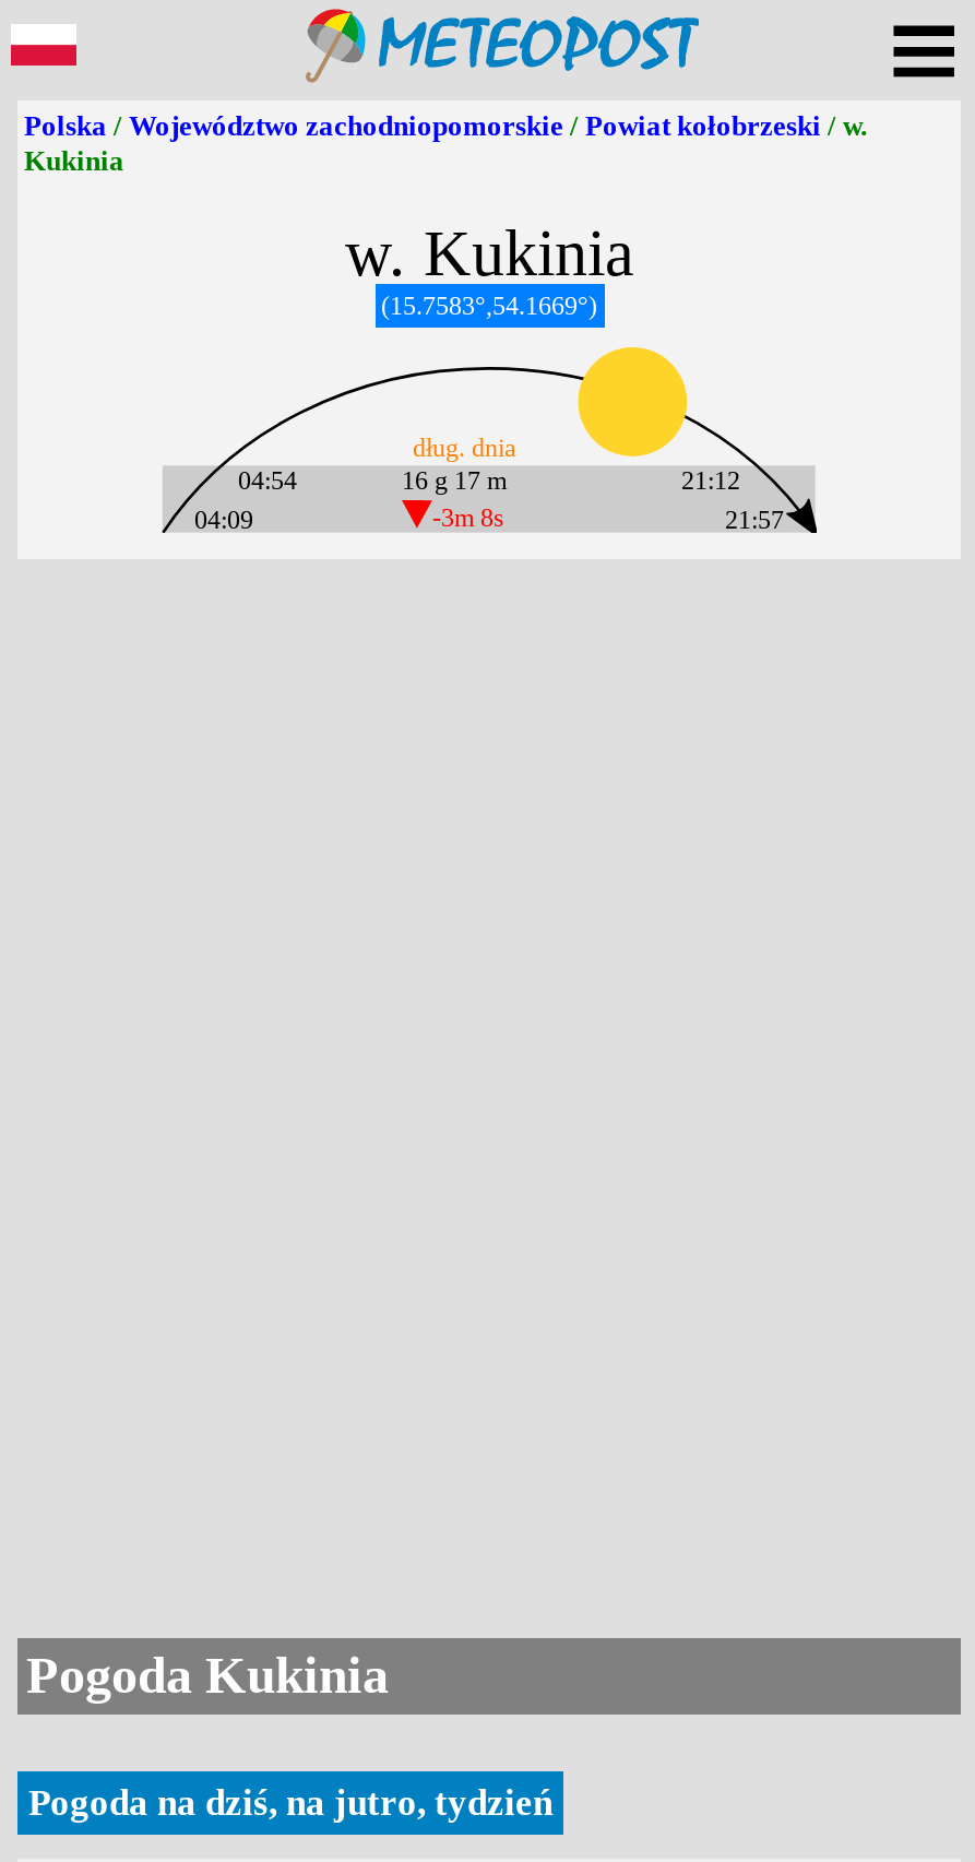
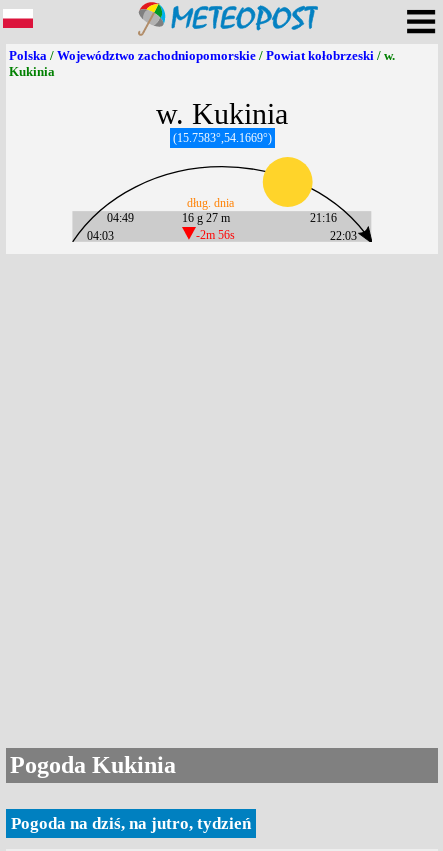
[238,464,507,534] 04:54 | 16 g 17 m | -3m 8s -> [107,211,235,243] 04:49 | 16 g 27 m | -2m 56s
[681,464,740,495] 21:12 -> [310,211,337,225] 21:16
[194,504,253,534] 04:09 -> [87,229,114,243] 04:03
[725,504,784,534] 21:57 -> [330,229,357,243] 22:03

